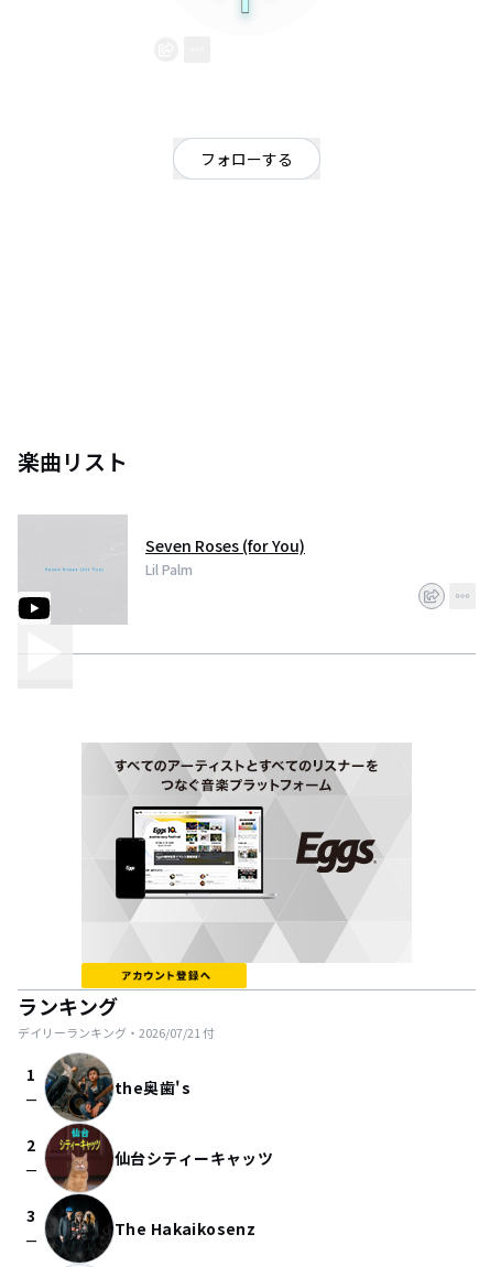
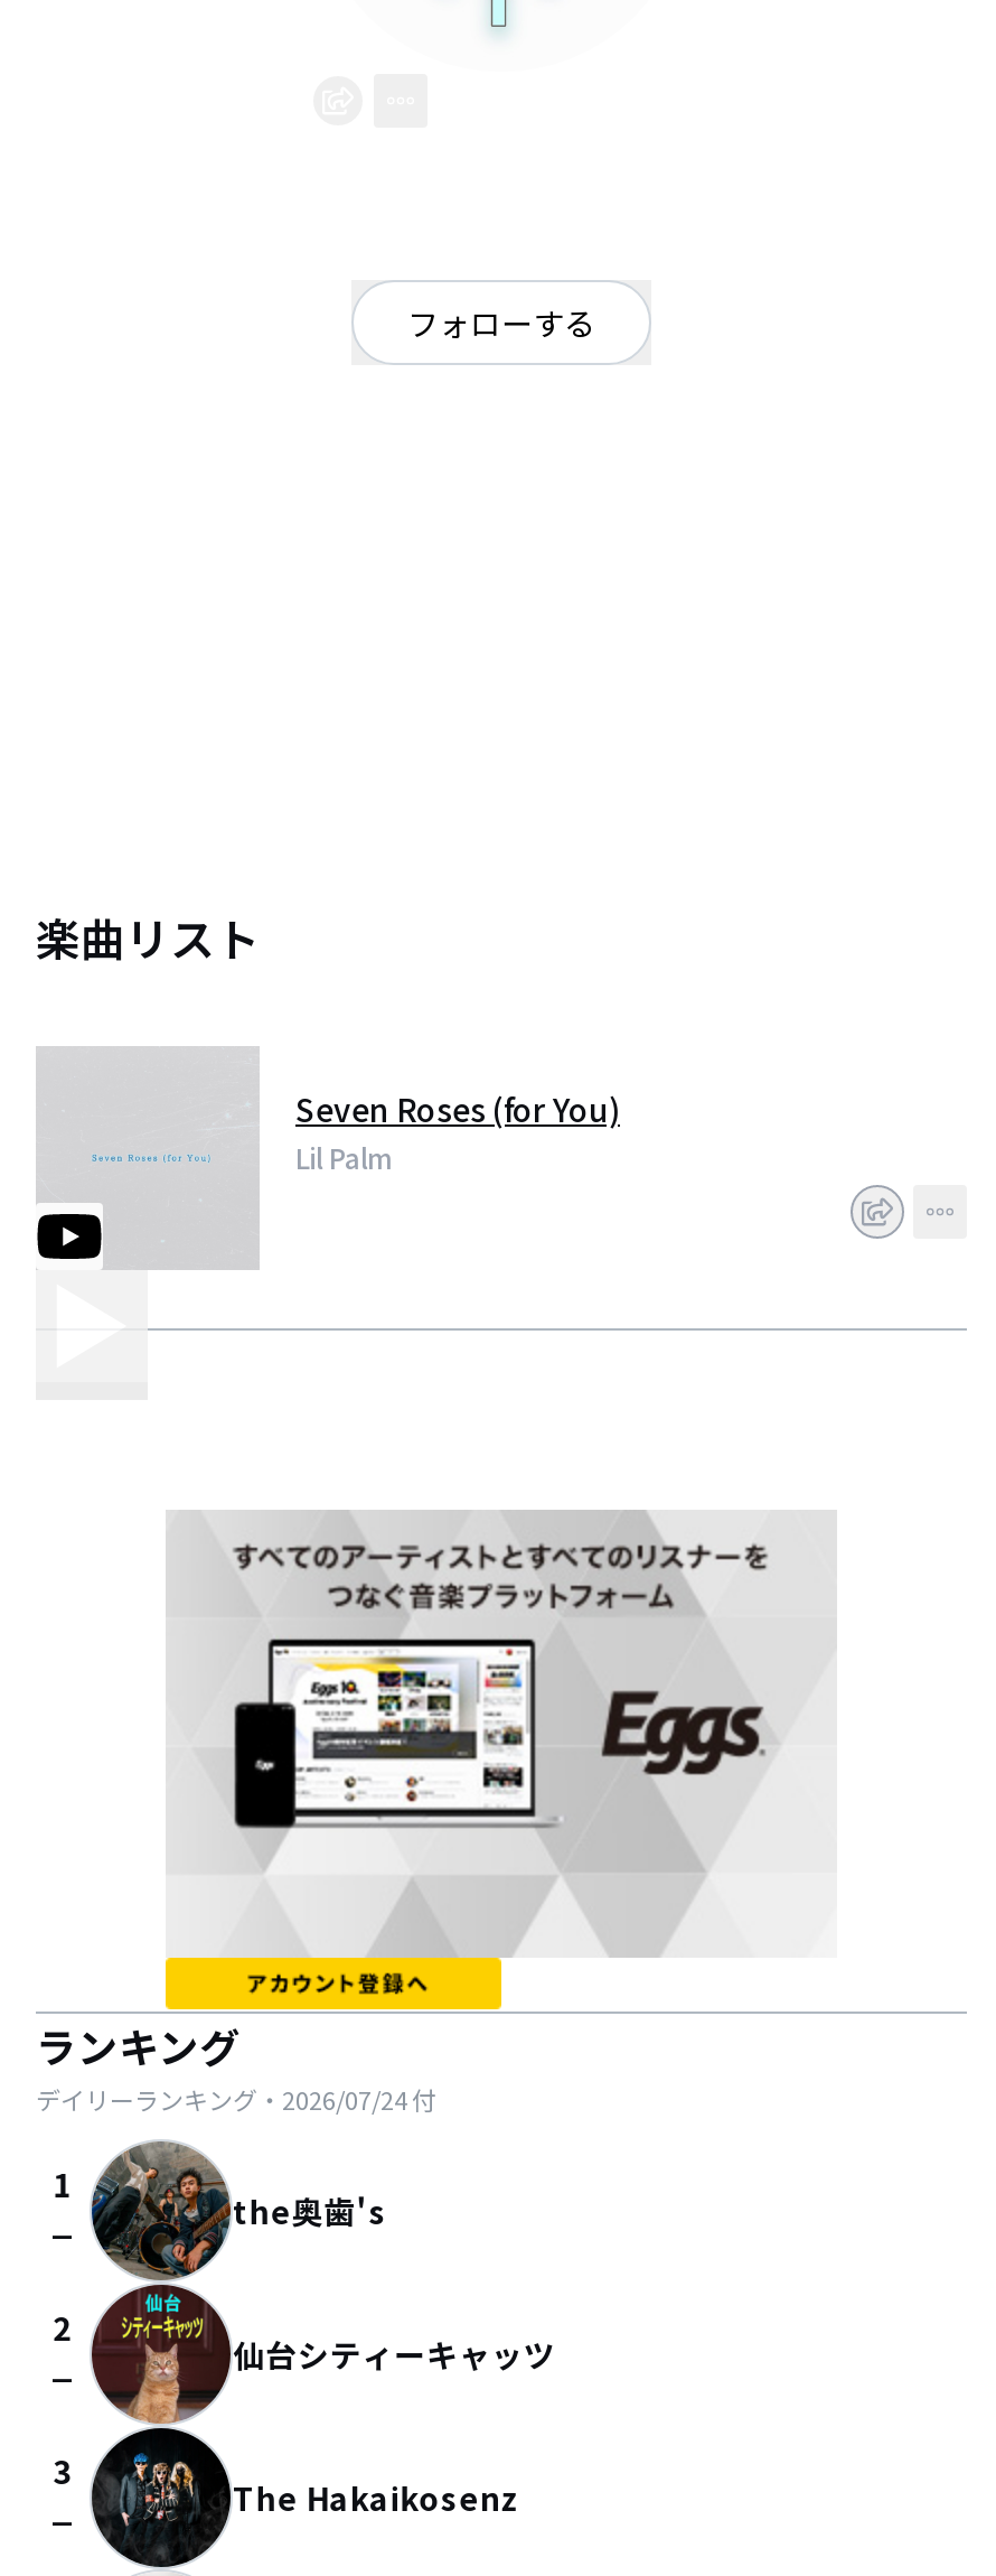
[18,1024,215,1041] デイリーランキング・2026/07/21付 -> [36,2081,436,2117] デイリーランキング・2026/07/24付

